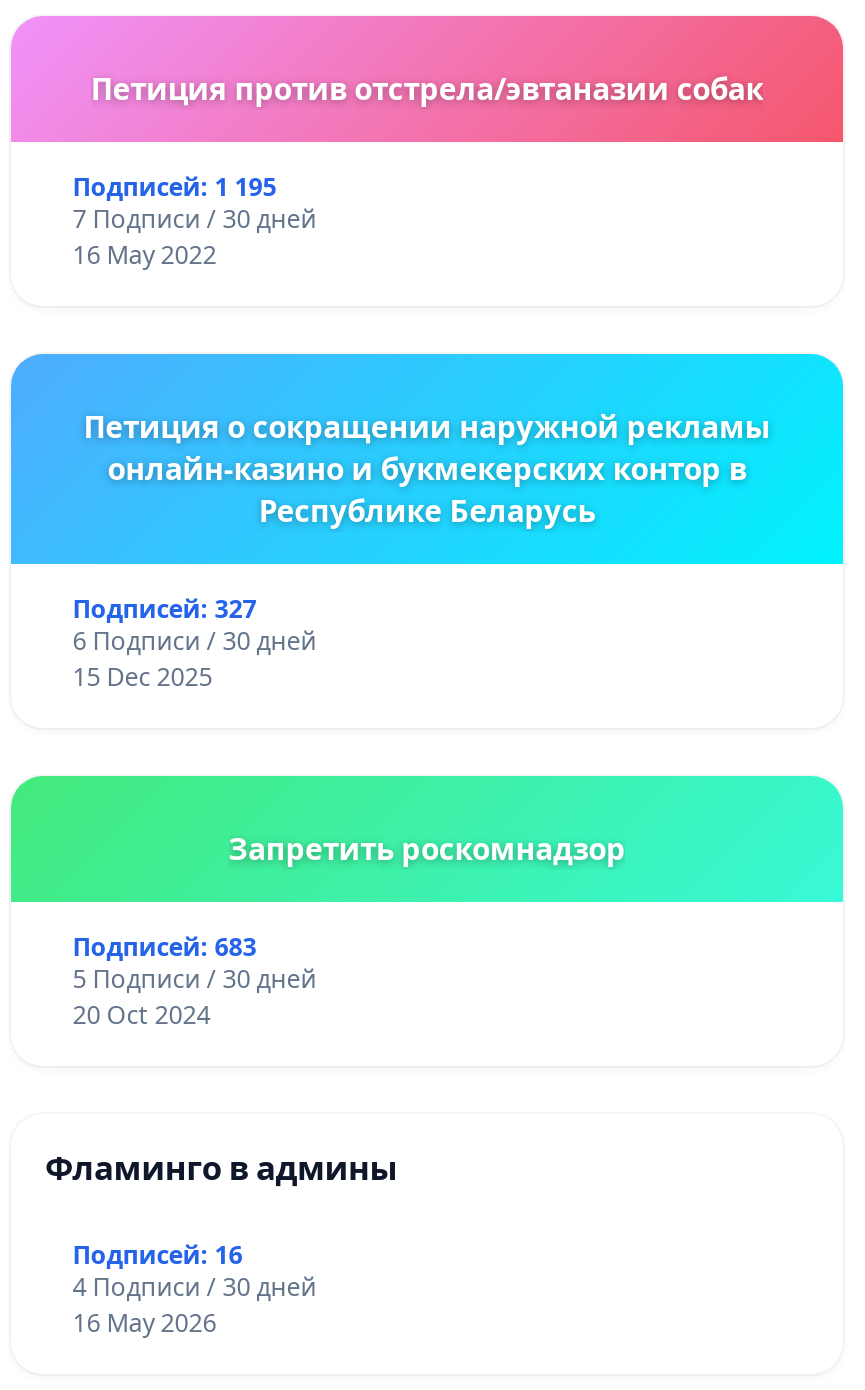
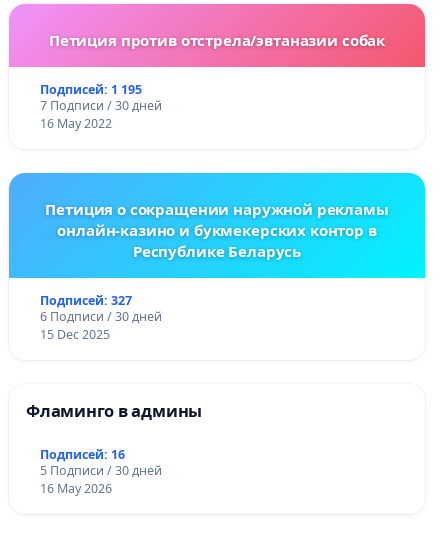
[73,828,626,1032] Запретить роскомнадзор | Подписей: 683 | 5 Подписи / 30 дней | 20 Oct 2024 -> none
[73,1269,317,1303] 4 Подписи / 30 дней -> [40,462,162,479] 5 Подписи / 30 дней

